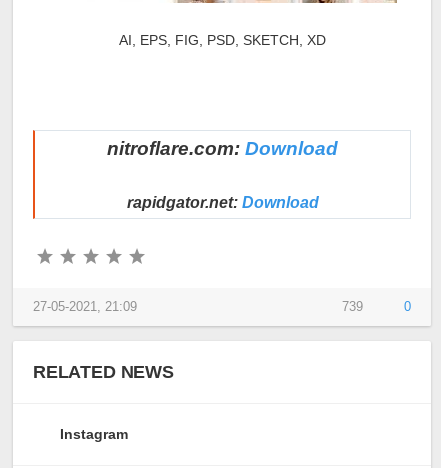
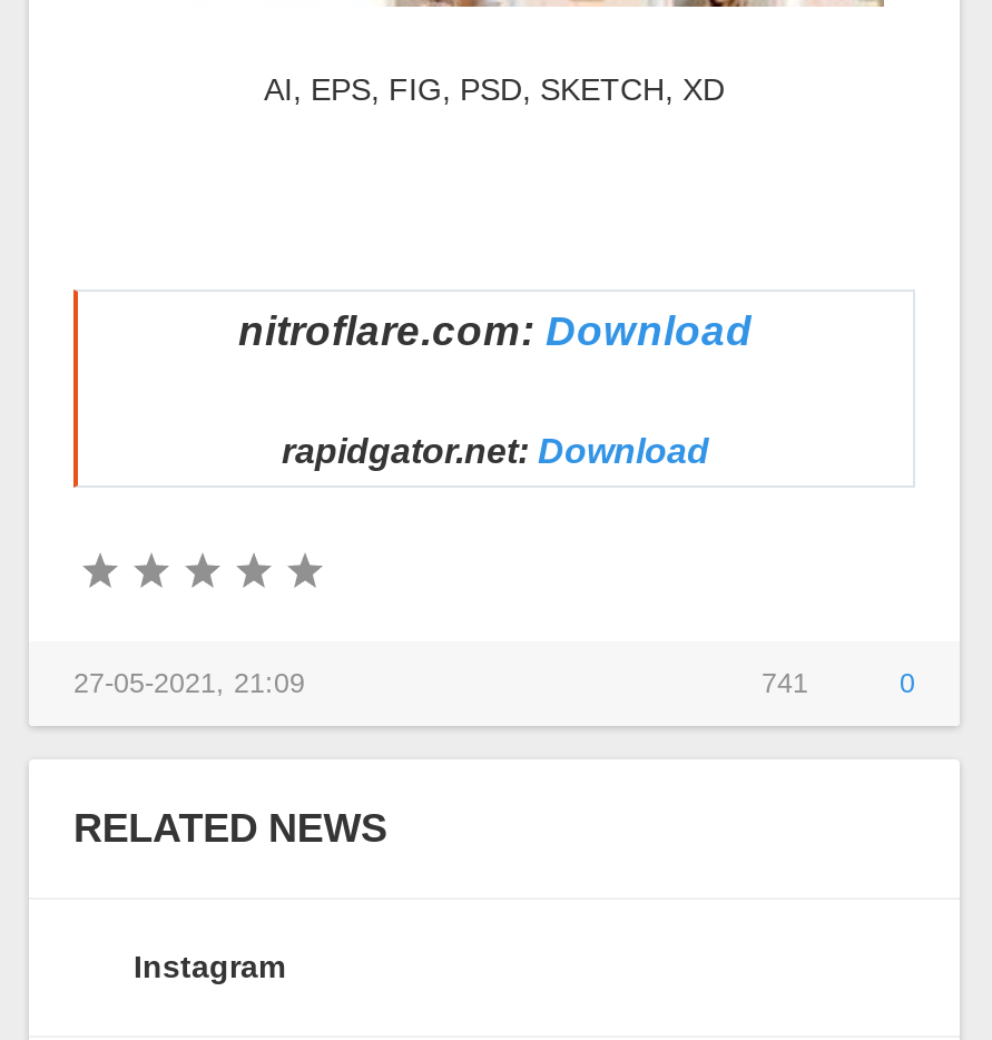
[338,300,363,314] 739 -> [753,669,808,700] 741

